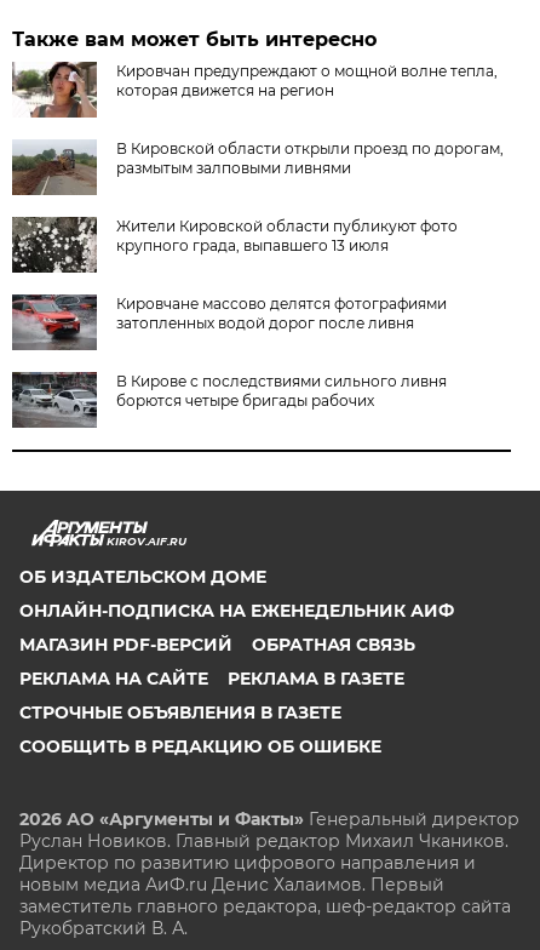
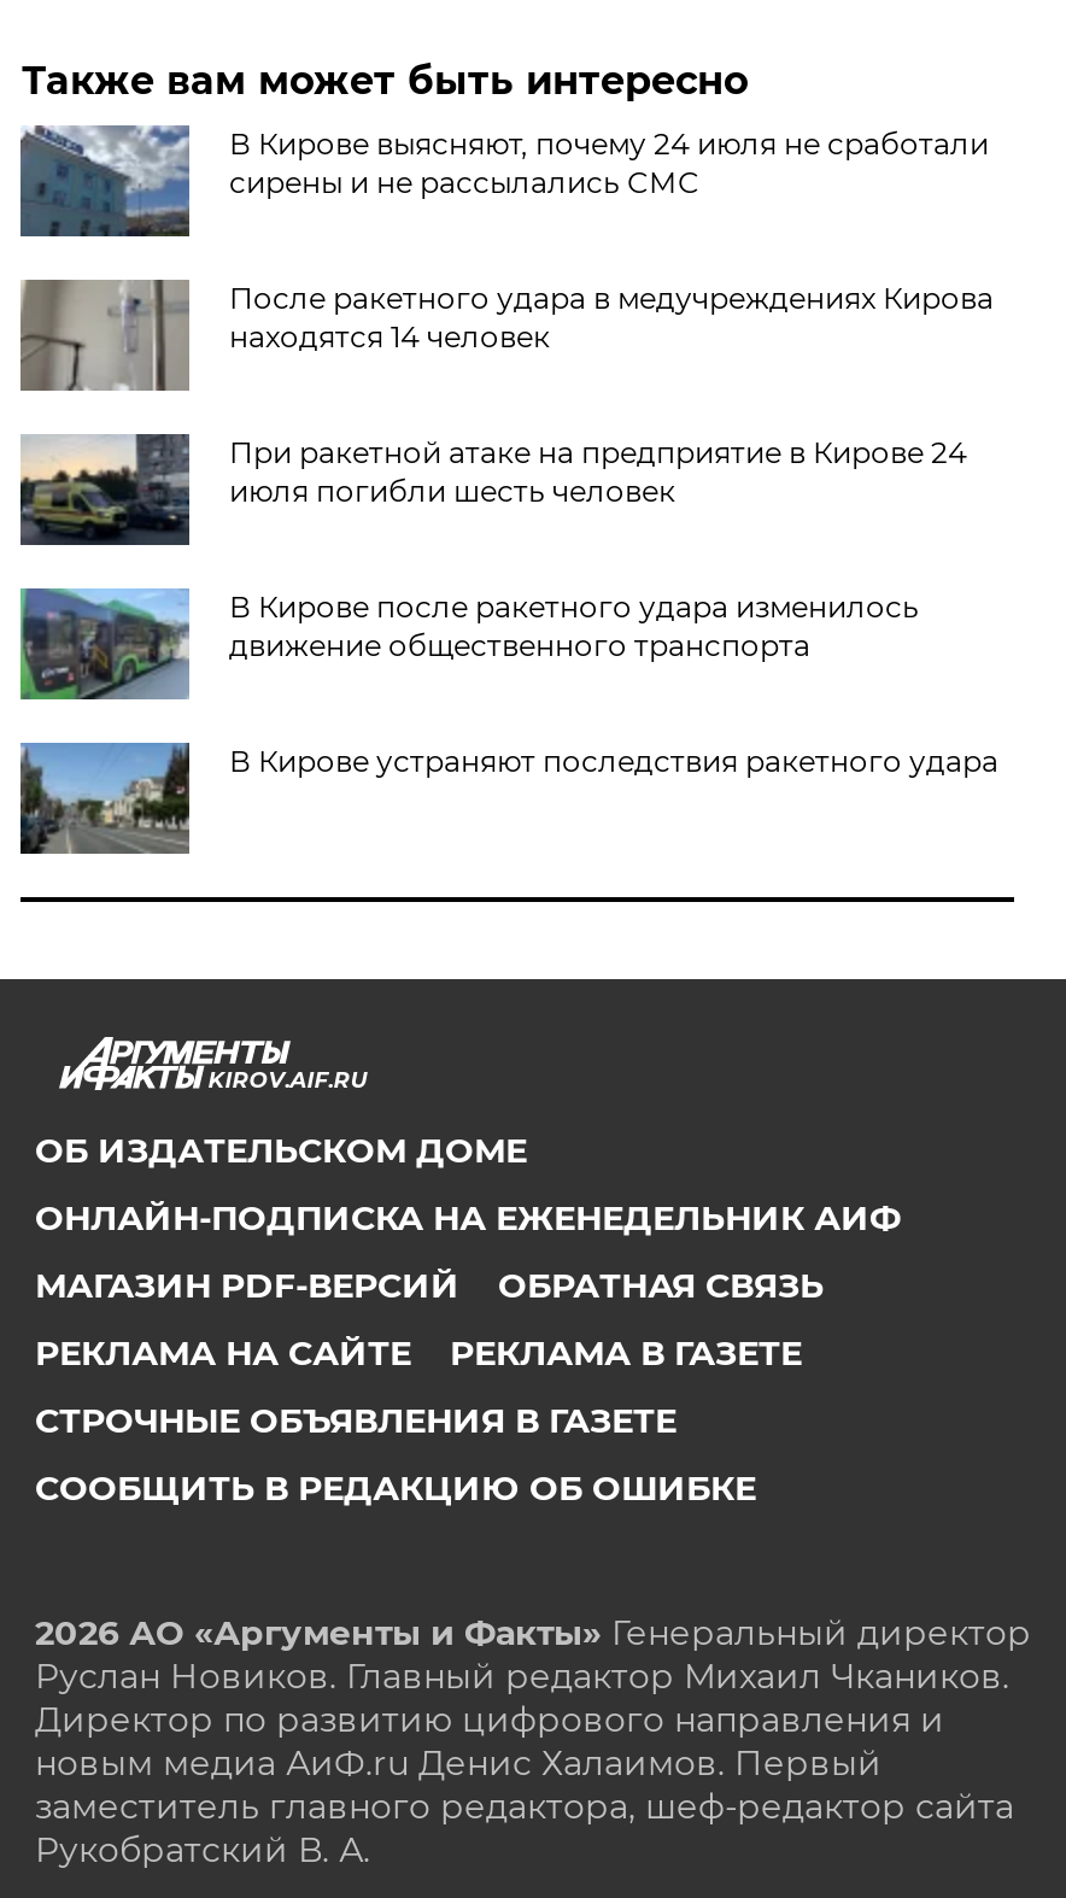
[12,61,498,119] [image] | Кировчан предупреждают о мощной волне тепла, | которая движется на регион -> [18,123,989,239] [image] | В Кирове выясняют, почему 24 июля не сработали | сирены и не рассылались СМС
[13,139,504,195] [image] | В Кировской области открыли проезд по дорогам, | размытым залповыми ливнями -> [20,277,993,391] [image] | После ракетного удара в медучреждениях Кирова | находятся 14 человек
[11,216,458,274] [image] | Жители Кировской области публикуют фото | крупного града, выпавшего 13 июля -> [20,434,967,547] [image] | При ракетной атаке на предприятие в Кирове 24 | июля погибли шесть человек
[11,293,447,351] [image] | Кировчане массово делятся фотографиями | затопленных водой дорог после ливня -> [18,586,919,702] [image] | В Кирове после ракетного удара изменилось | движение общественного транспорта
[12,371,447,428] [image] | В Кирове с последствиями сильного ливня | борются четыре бригады рабочих -> [18,740,998,854] [image] | В Кирове устраняют последствия ракетного удара

